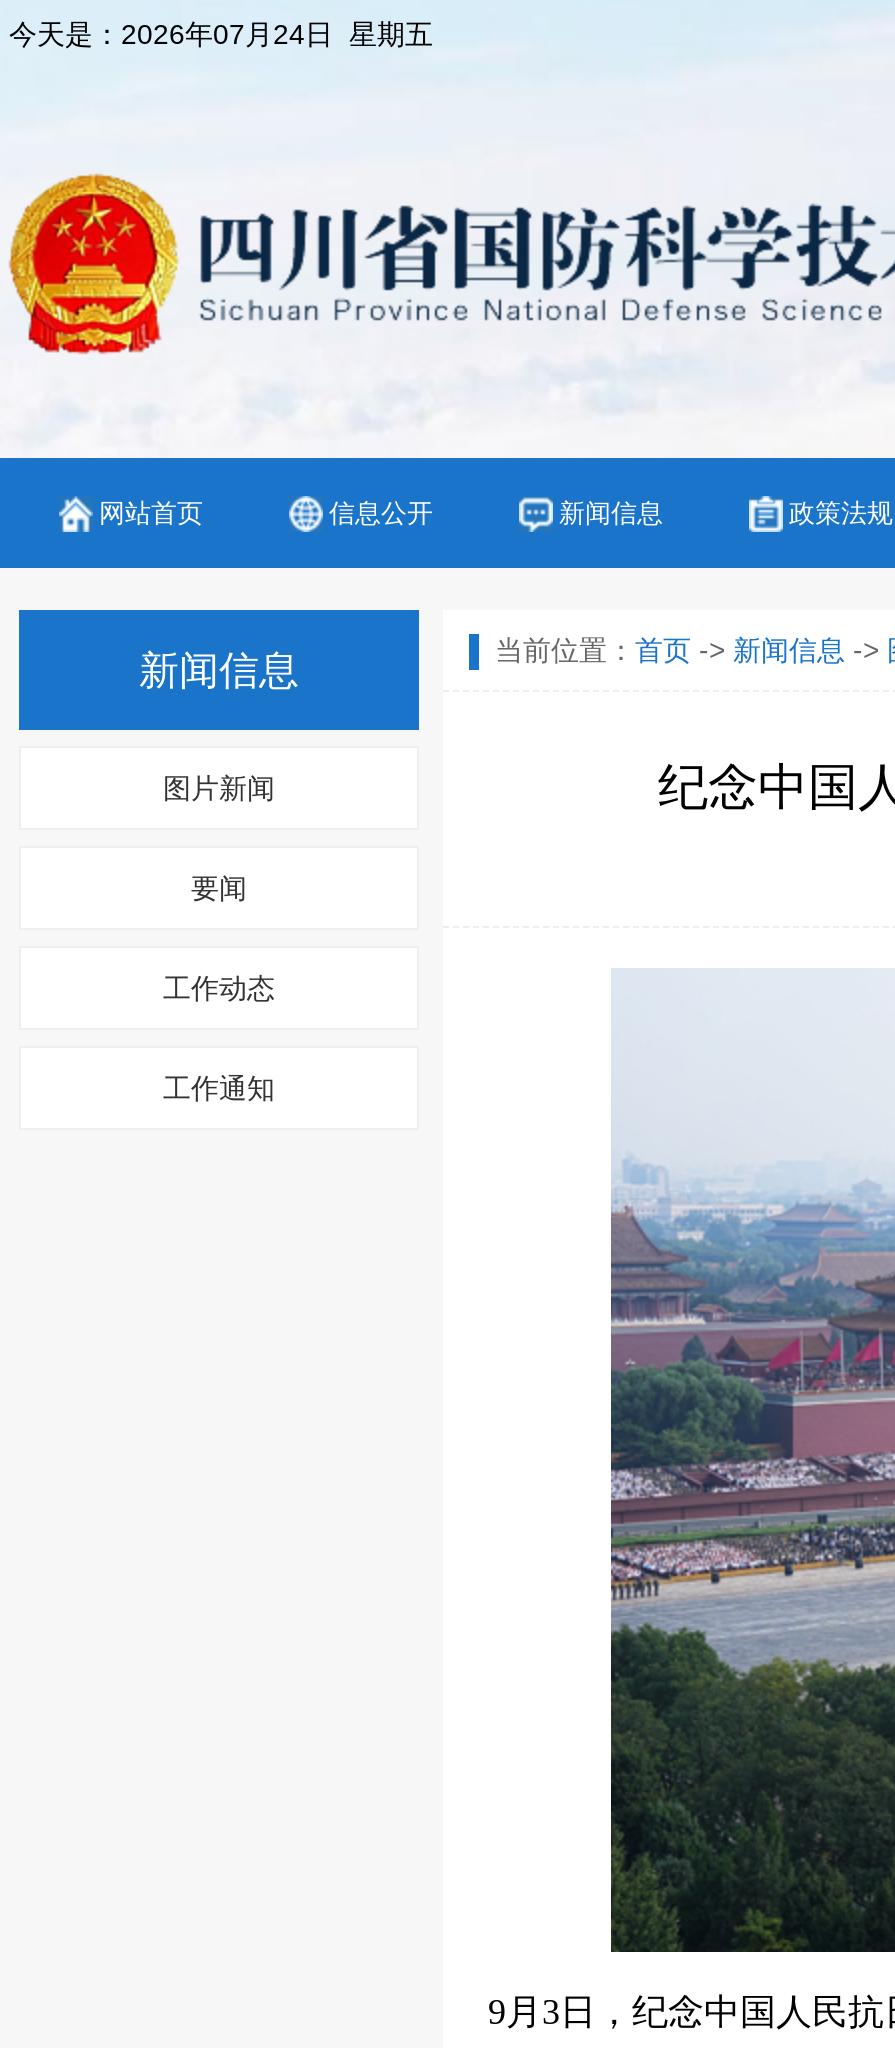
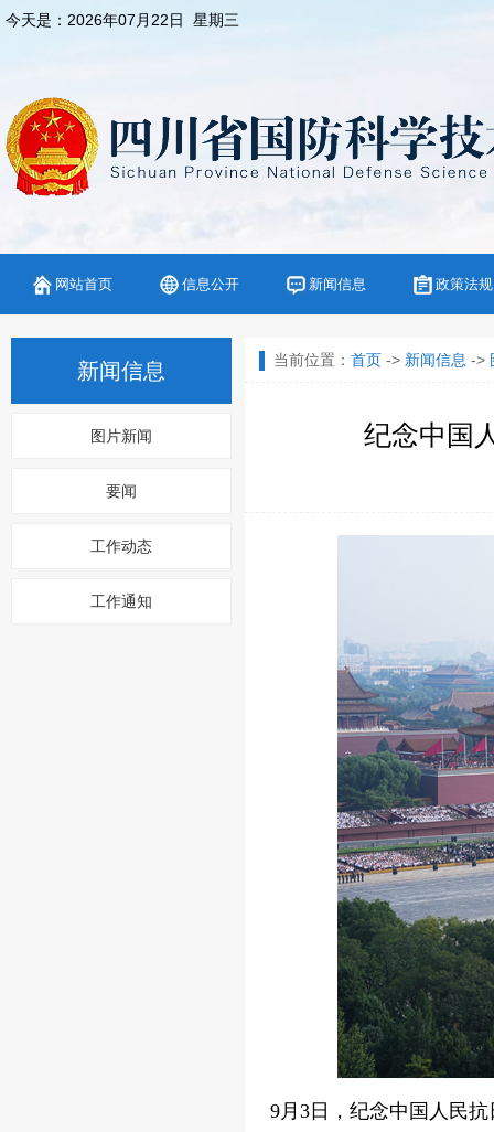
[9,18,433,50] 今天是：2026年07月24日 星期五 -> [6,11,239,29] 今天是：2026年07月22日 星期三

